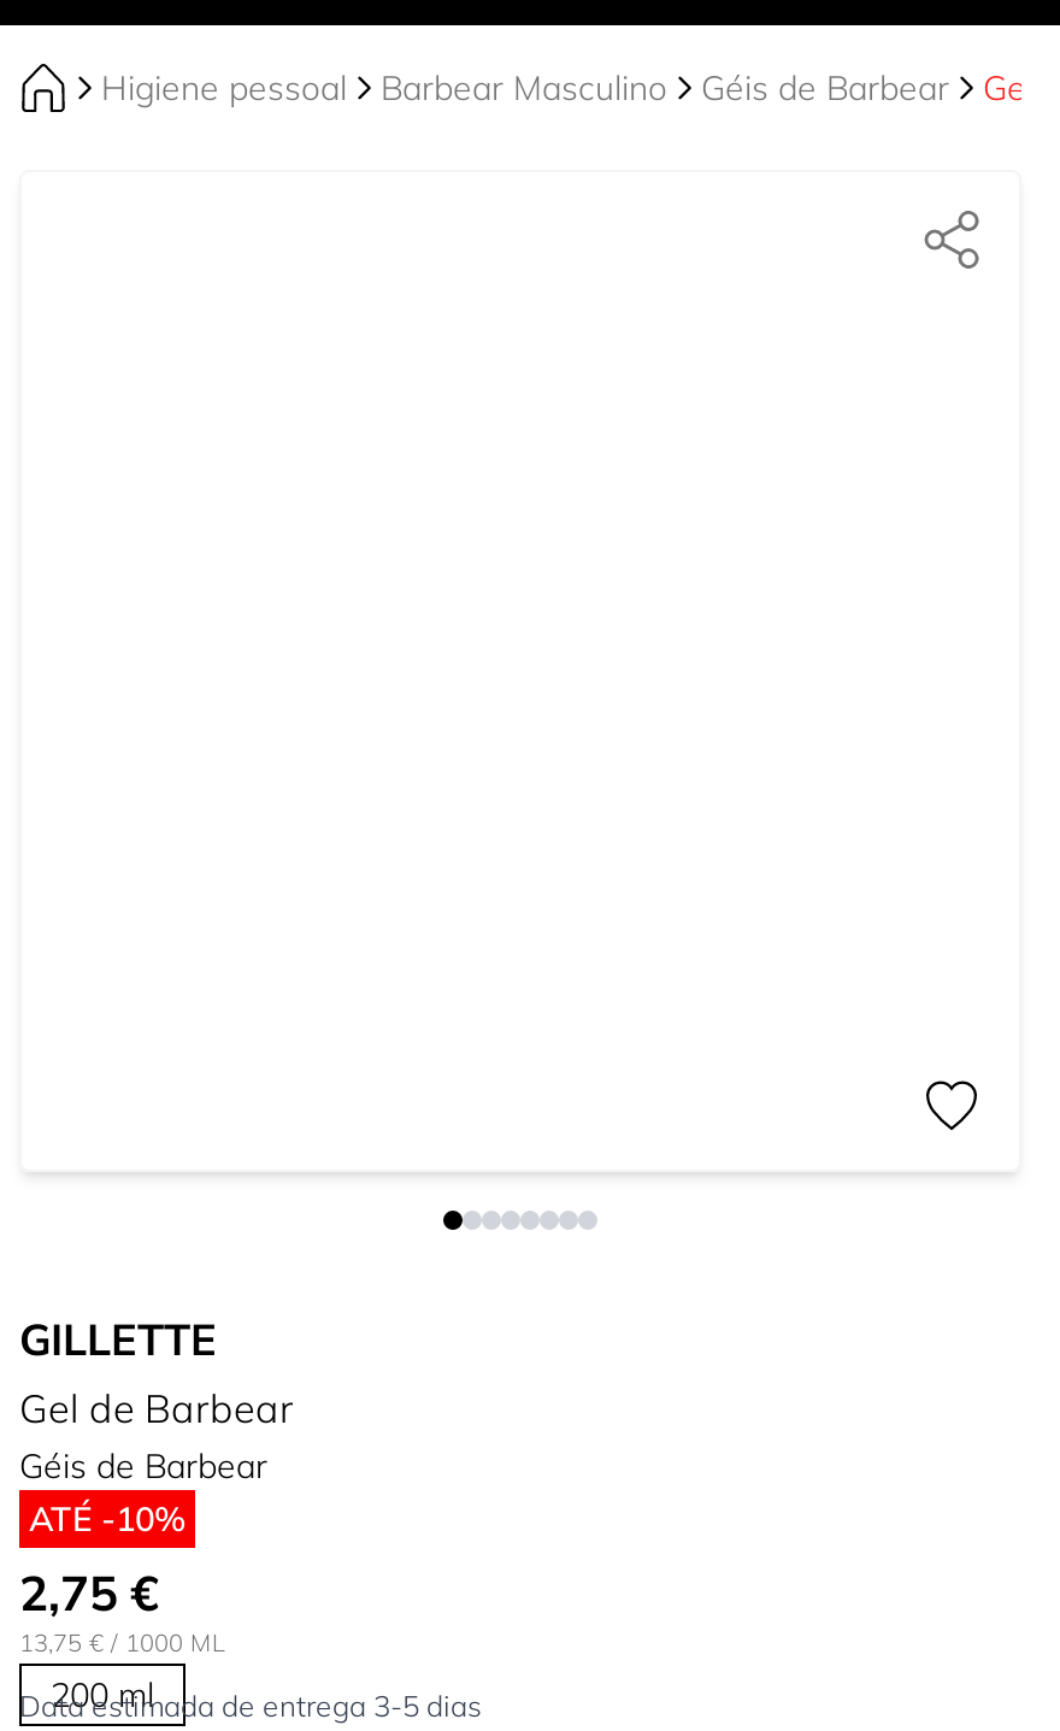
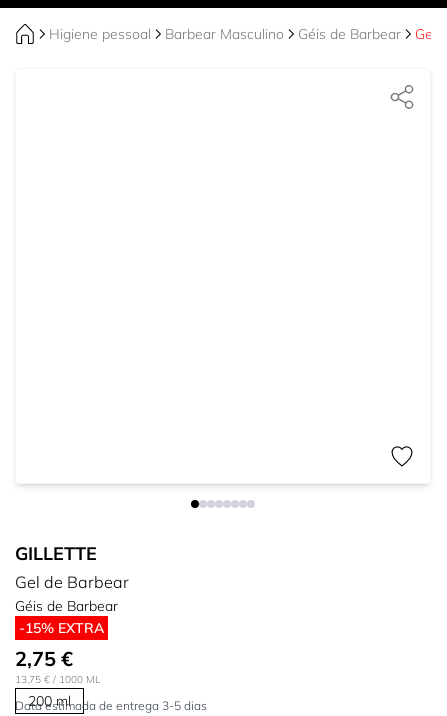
[29,1497,185,1541] ATÉ -10% -> [19,619,104,637] -15% EXTRA

